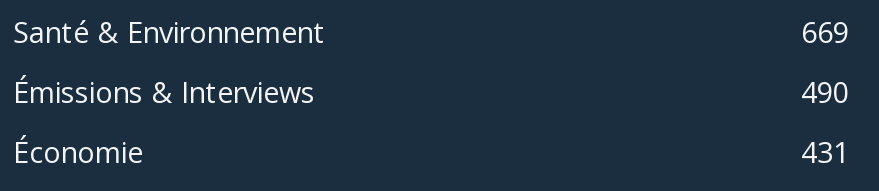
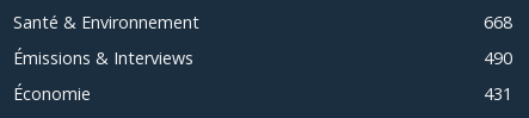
[801,12,849,50] 669 -> [484,10,512,33] 668

